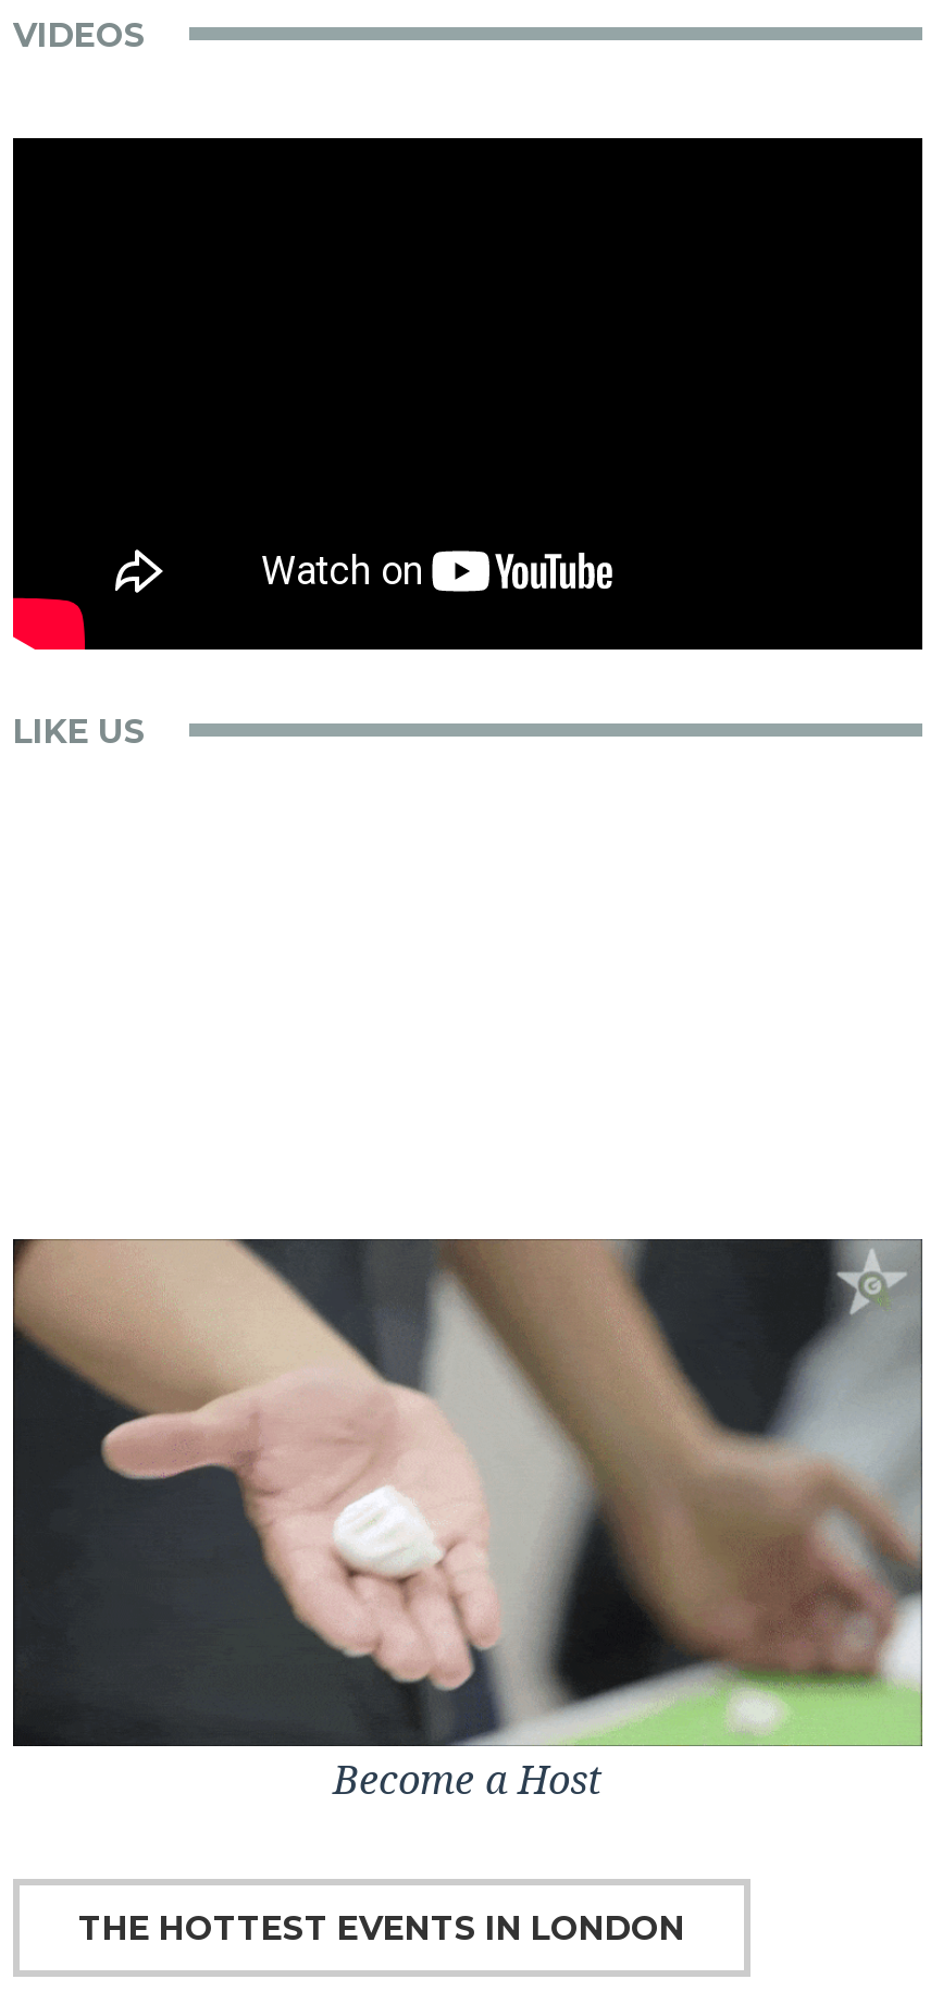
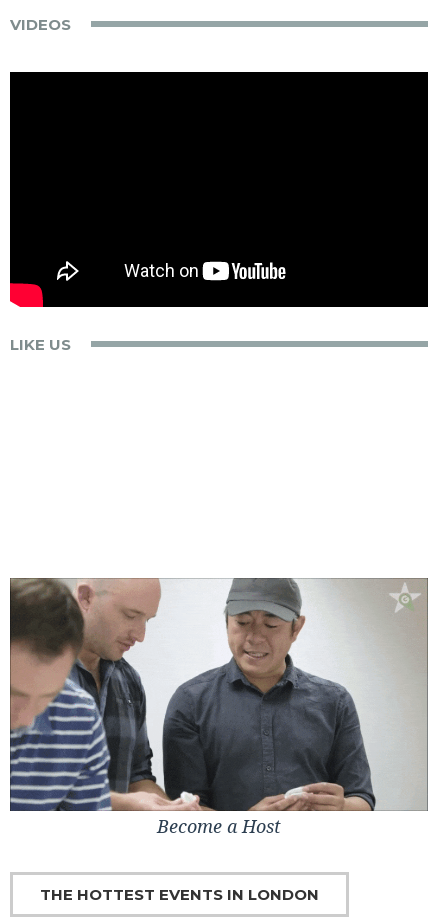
[11,1237,922,1748] [image] -> [9,578,428,812] [image]

